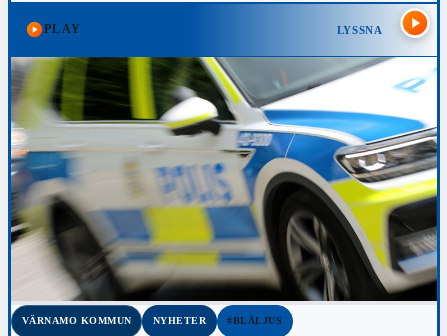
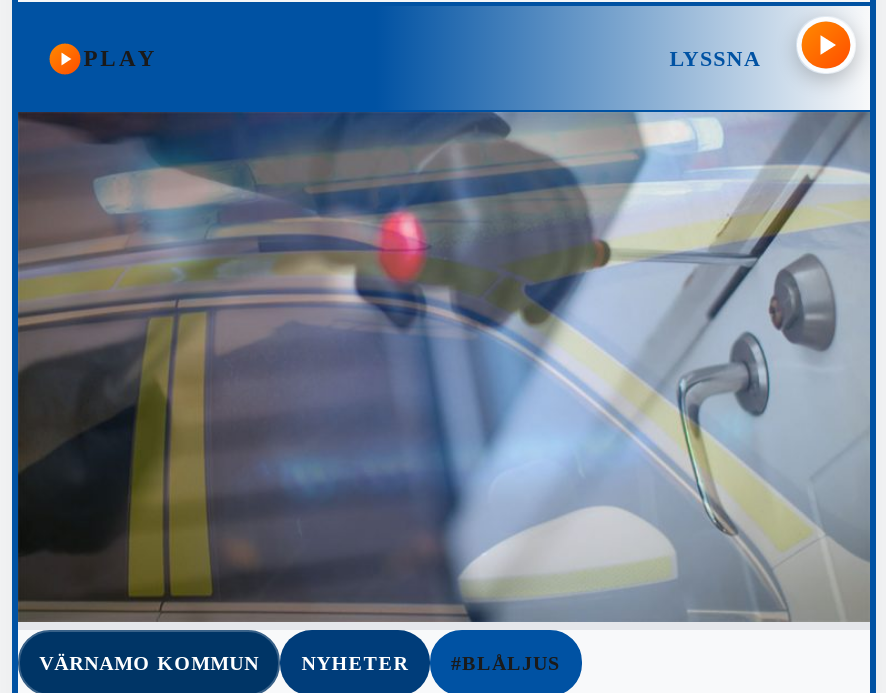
[10,56,438,306] [image] -> [16,111,872,631] [image]

